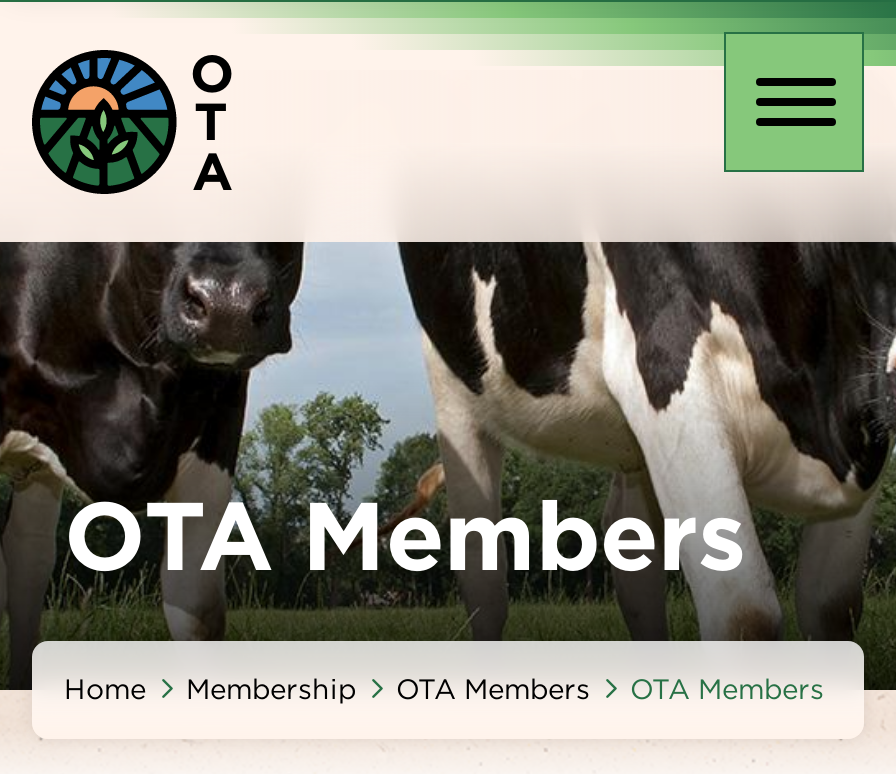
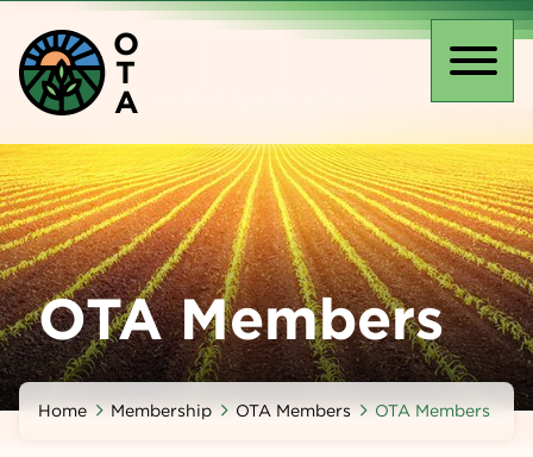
[6,200,890,662] [image] -> [4,119,529,390] [image]

